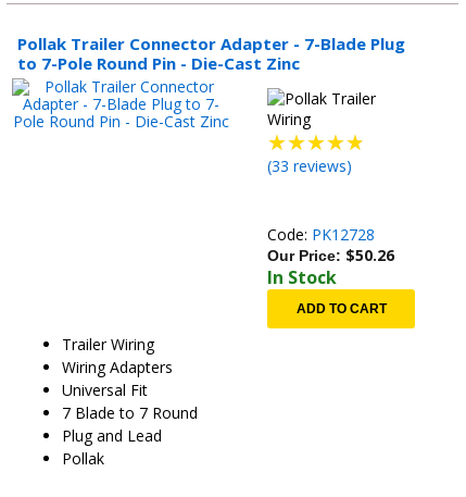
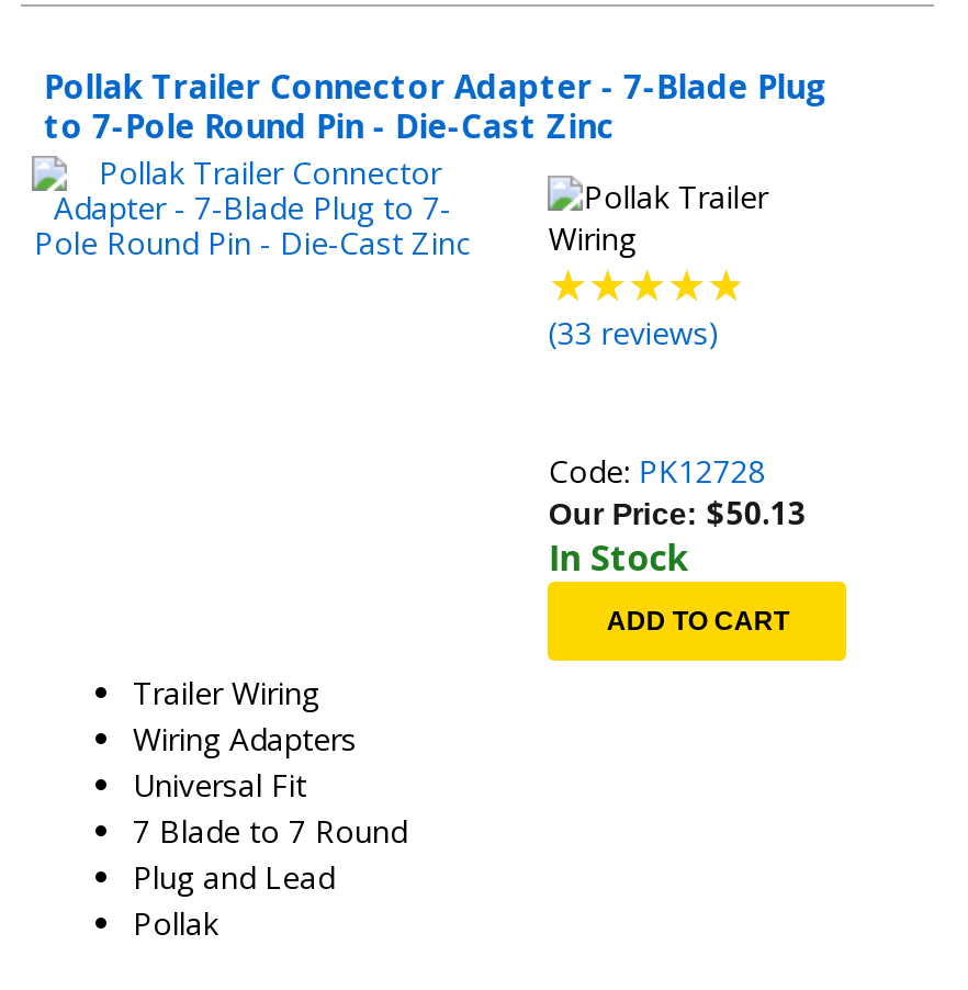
[268,245,395,266] Our Price: $50.26 -> [548,493,805,534] Our Price: $50.13

